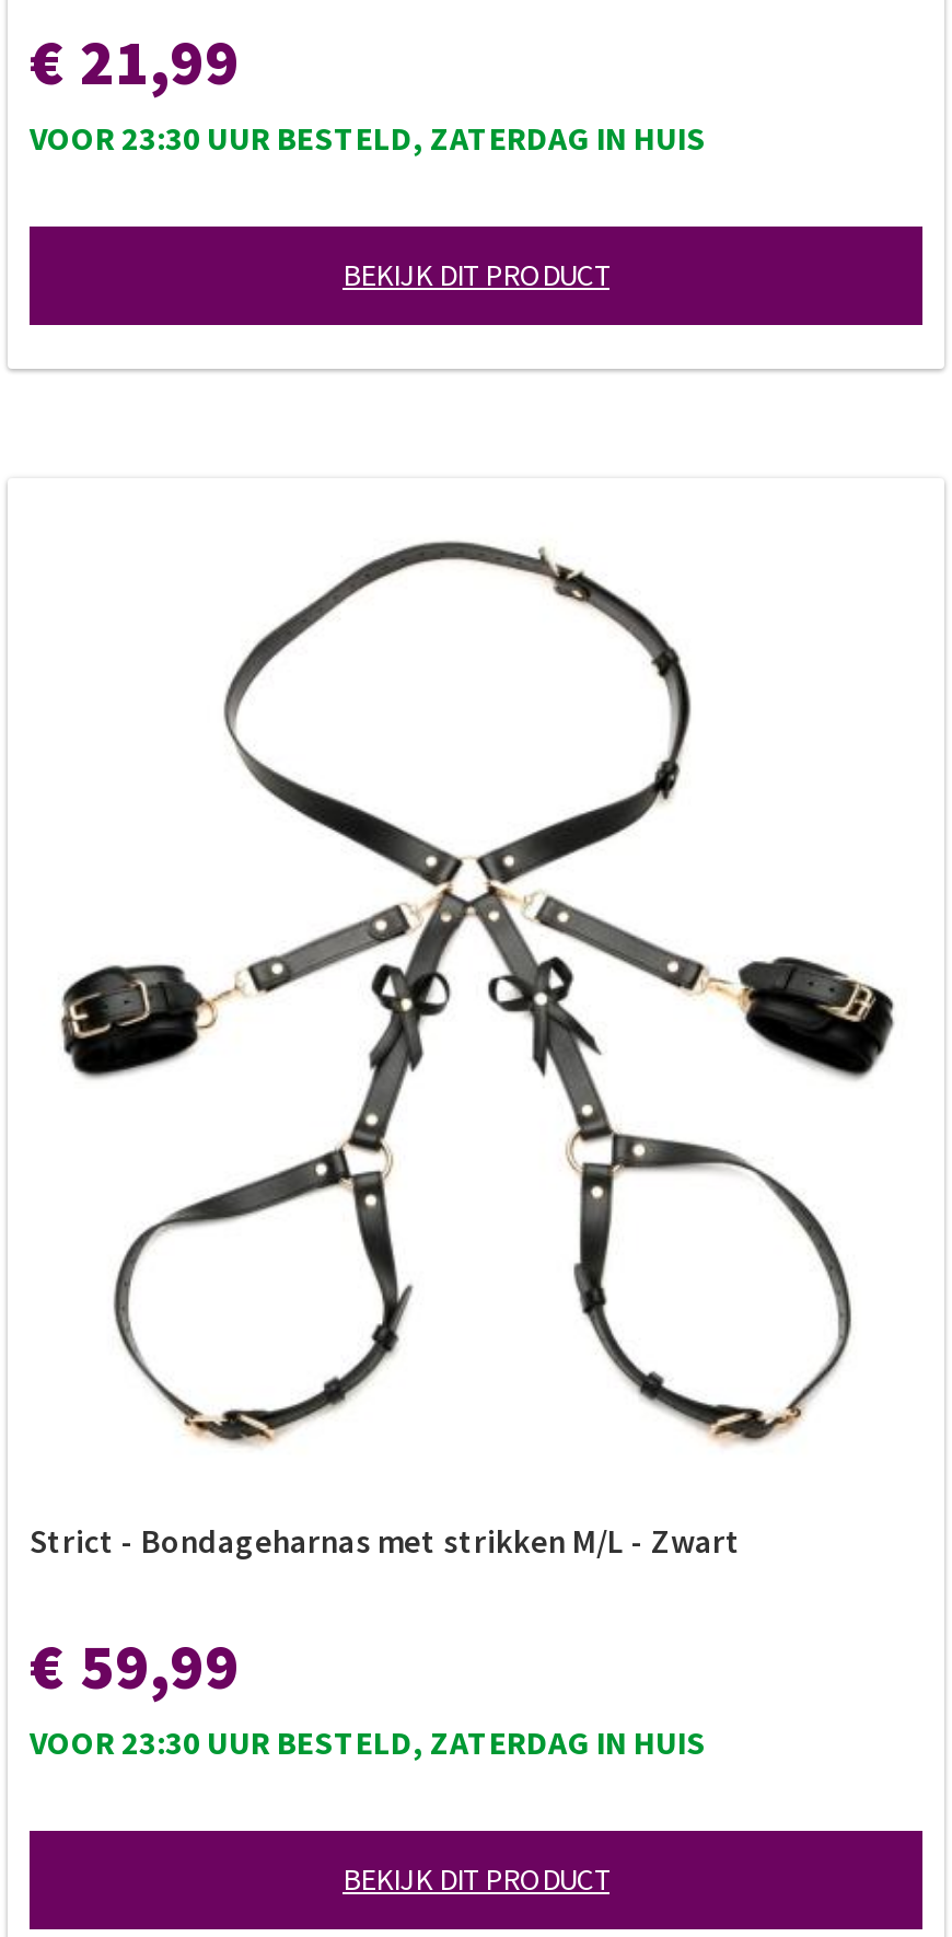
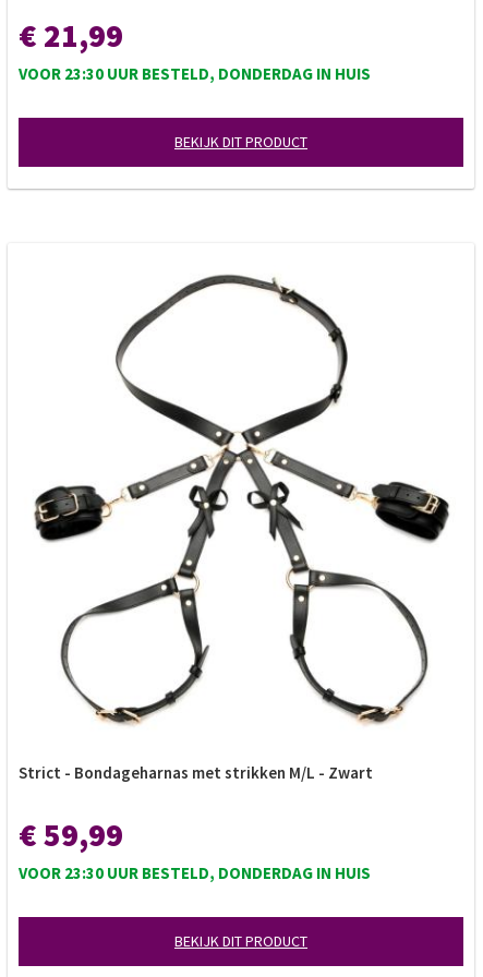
[30,117,706,159] VOOR 23:30 UUR BESTELD, ZATERDAG IN HUIS -> [19,63,371,84] VOOR 23:30 UUR BESTELD, DONDERDAG IN HUIS
[30,1721,706,1763] VOOR 23:30 UUR BESTELD, ZATERDAG IN HUIS -> [19,863,371,883] VOOR 23:30 UUR BESTELD, DONDERDAG IN HUIS

